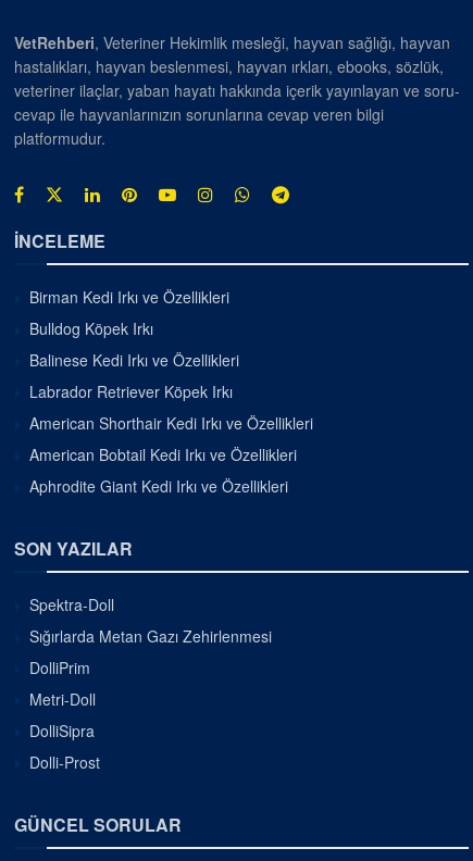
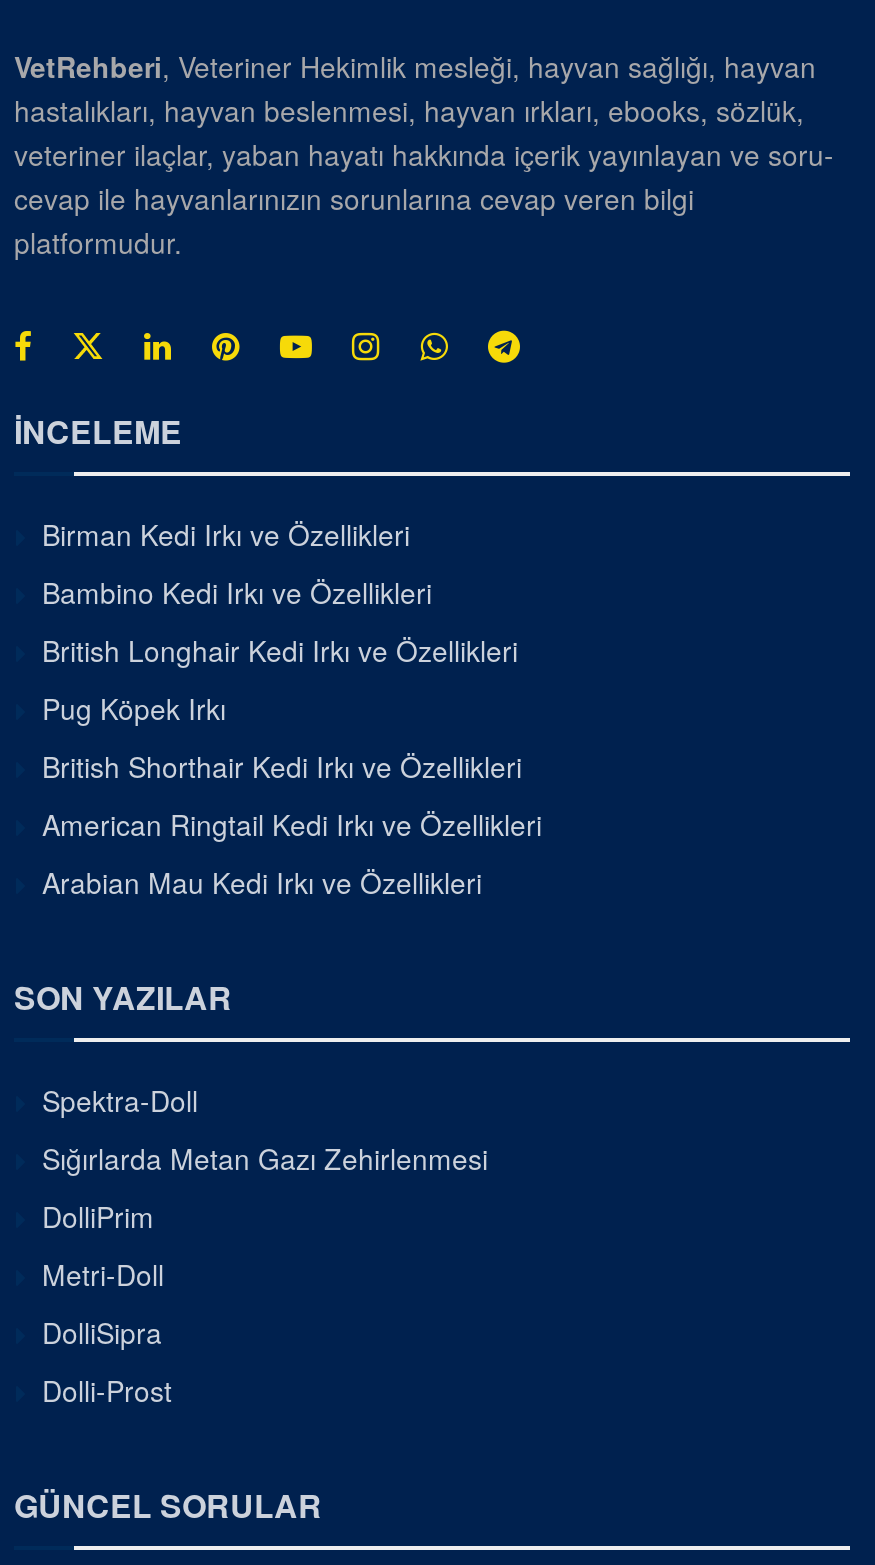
[29,317,313,496] Bulldog Köpek Irkı | Balinese Kedi Irkı ve Özellikleri | Labrador Retriever Köpek Irkı | American Shorthair Kedi Irkı ve Özellikleri | American Bobtail Kedi Irkı ve Özellikleri | Aphrodite Giant Kedi Irkı ve Özellikleri -> [42,571,542,901] Bambino Kedi Irkı ve Özellikleri | British Longhair Kedi Irkı ve Özellikleri | Pug Köpek Irkı | British Shorthair Kedi Irkı ve Özellikleri | American Ringtail Kedi Irkı ve Özellikleri | Arabian Mau Kedi Irkı ve Özellikleri

